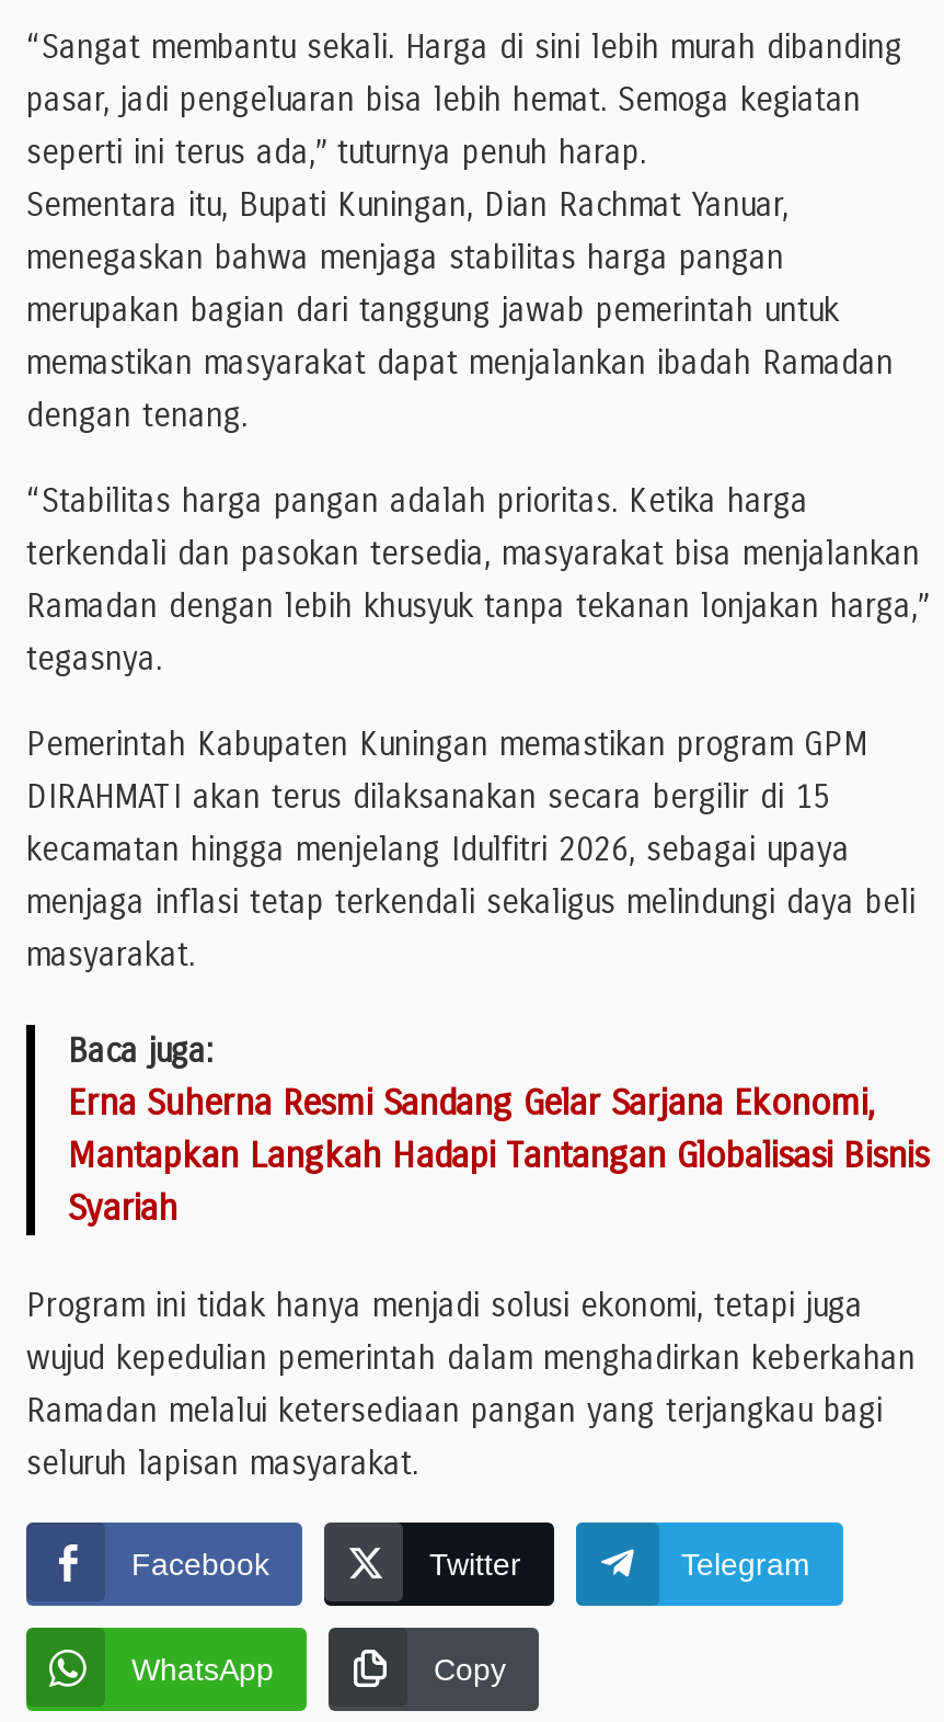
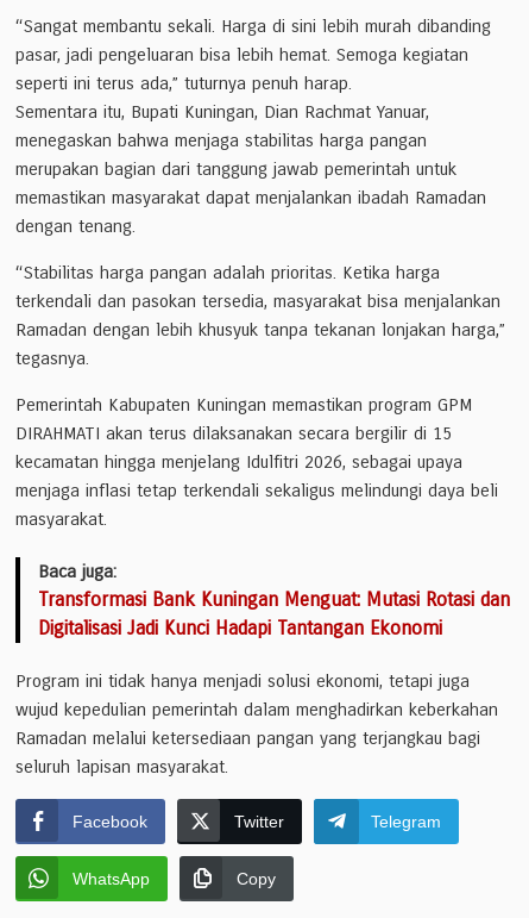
[68,1082,929,1229] Erna Suherna Resmi Sandang Gelar Sarjana Ekonomi, | Mantapkan Langkah Hadapi Tantangan Globalisasi Bisnis | Syariah -> [38,589,510,640] Transformasi Bank Kuningan Menguat: Mutasi Rotasi dan | Digitalisasi Jadi Kunci Hadapi Tantangan Ekonomi

